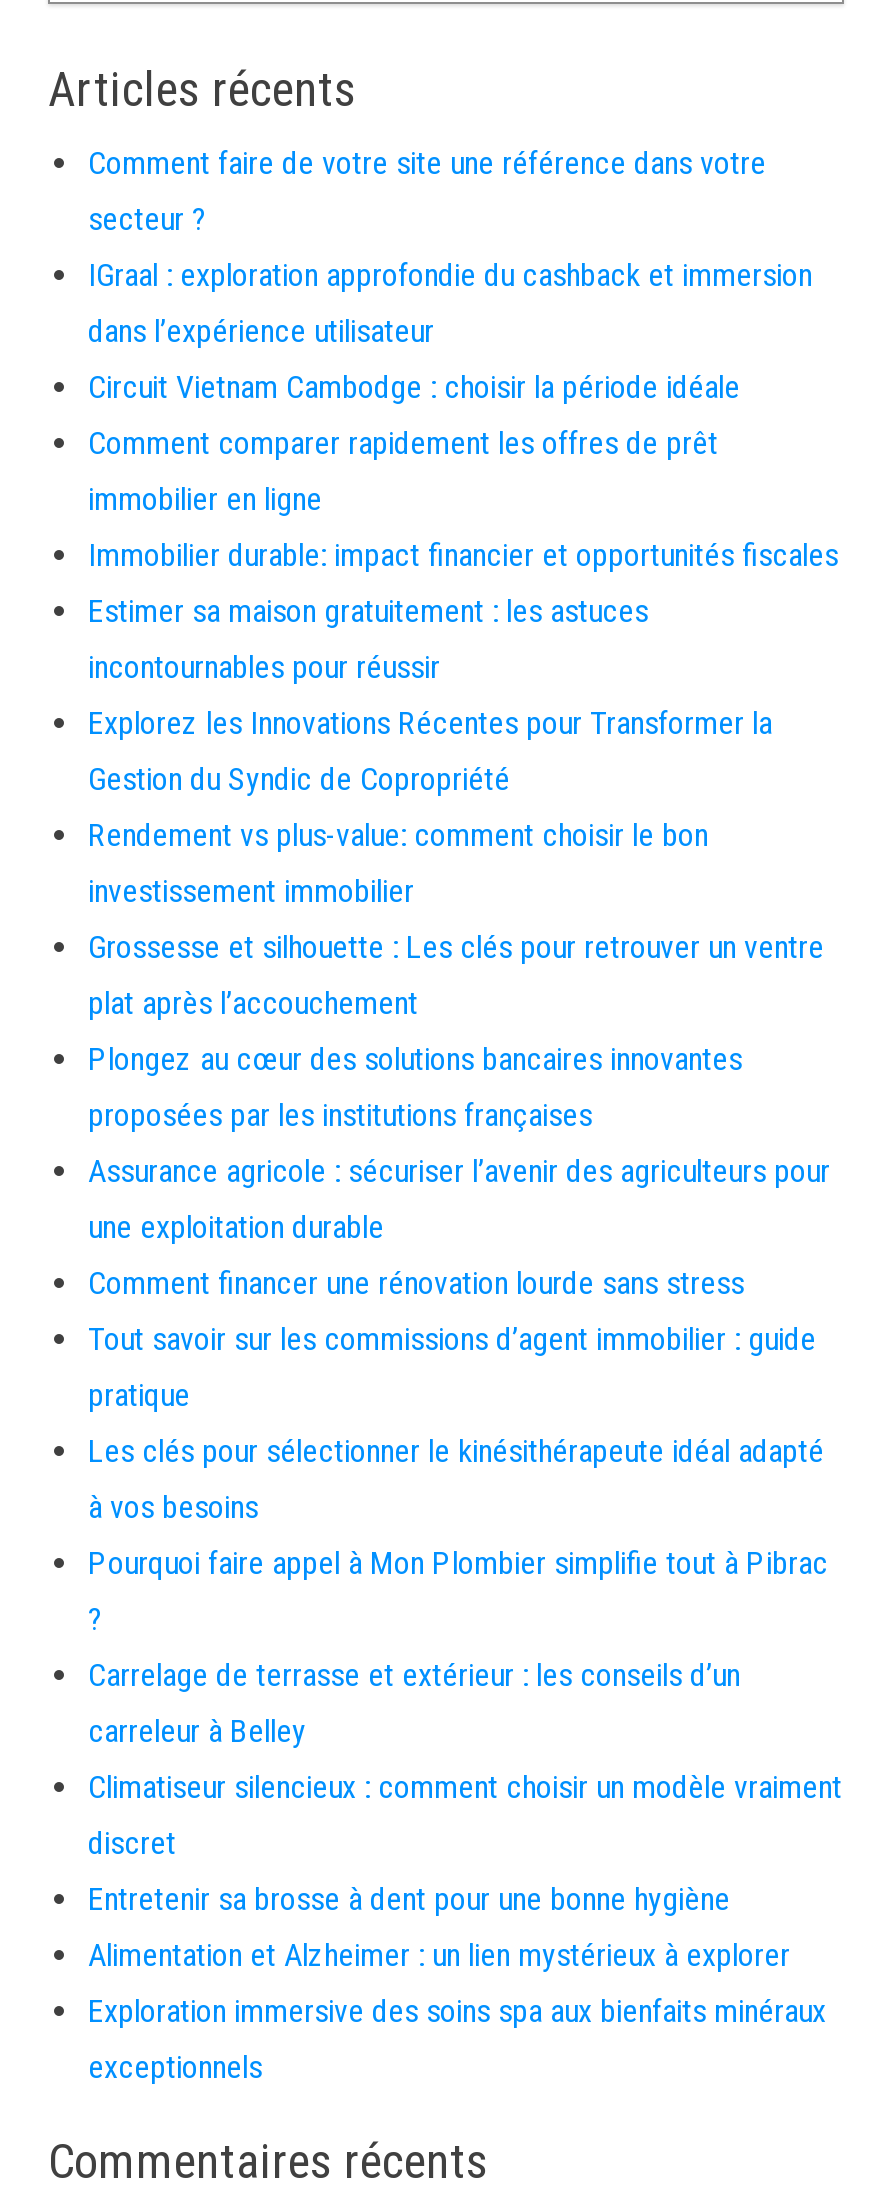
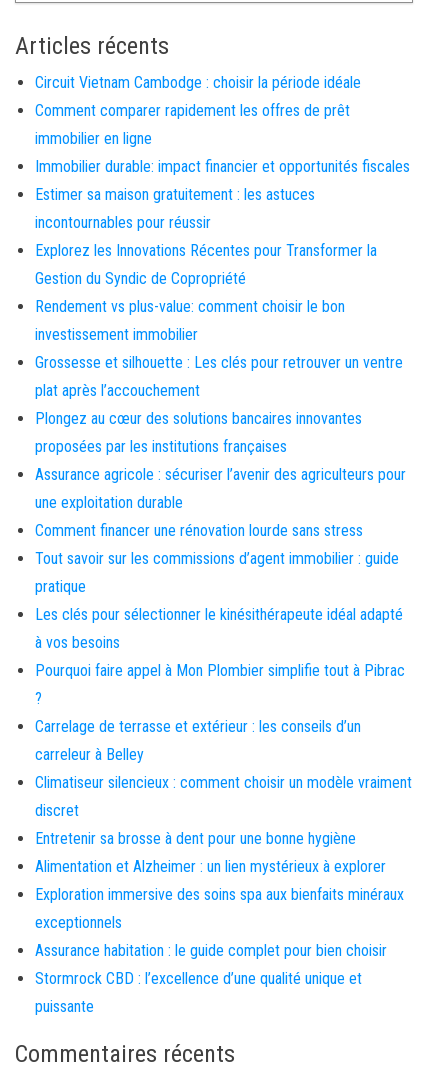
[88,144,812,350] Comment faire de votre site une référence dans votre | secteur ? | IGraal : exploration approfondie du cashback et immersion | dans l’expérience utilisateur -> none
moved [88,368,842,2086] -> [35,73,412,932]: Circuit Vietnam Cambodge : choisir la période idéale | Comment comparer rapidement les offres de prêt | immobilier en ligne | ... | Exploration immersive des soins spa aux bienfaits minéraux | exceptionnels
none -> [35,941,387,1016] Assurance habitation : le guide complet pour bien choisir | Stormrock CBD : l’excellence d’une qualité unique et | puissante

